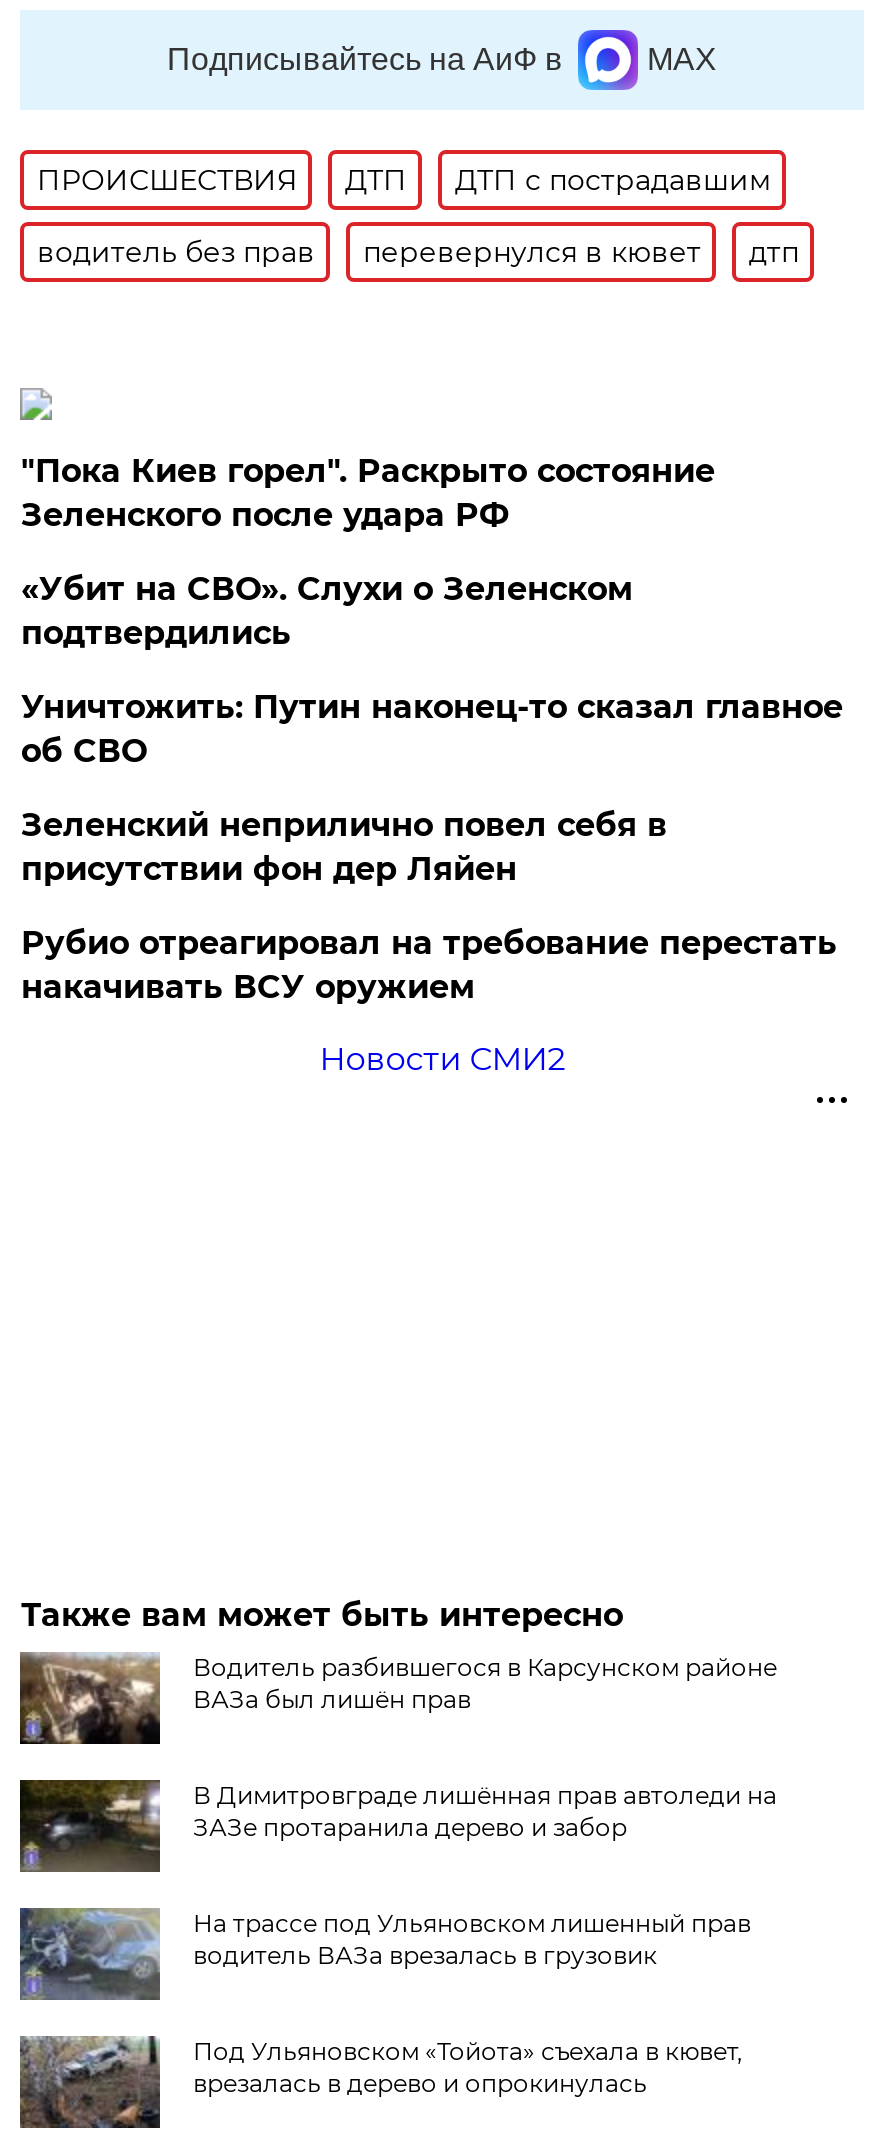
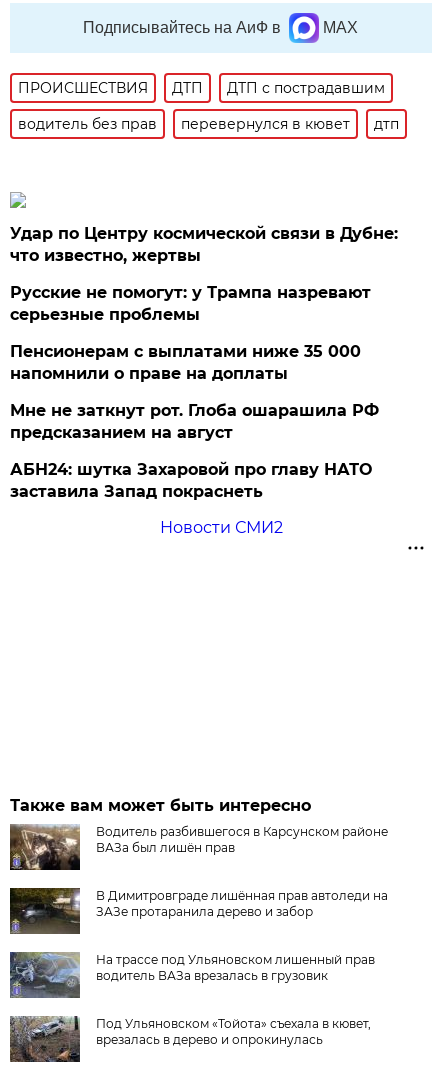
[21,452,715,534] "Пока Киев горел". Раскрыто состояние | Зеленского после удара РФ -> [10,224,398,265] Удар по Центру космической связи в Дубне: | что известно, жертвы
[21,570,633,652] «Убит на СВО». Слухи о Зеленском | подтвердились -> [10,283,371,324] Русские не помогут: у Трампа назревают | серьезные проблемы
[21,688,843,770] Уничтожить: Путин наконец-то сказал главное | об СВО -> [10,342,361,383] Пенсионерам с выплатами ниже 35 000 | напомнили о праве на доплаты
[21,806,667,888] Зеленский неприлично повел cебя в | присутствии фон дер Ляйен -> [10,401,379,442] Мне не заткнут рот. Глоба ошарашила РФ | предсказанием на август
[21,924,837,1006] Рубио отреагировал на требование перестать | накачивать ВСУ оружием -> [10,460,372,501] АБН24: шутка Захаровой про главу НАТО | заставила Запад покраснеть

